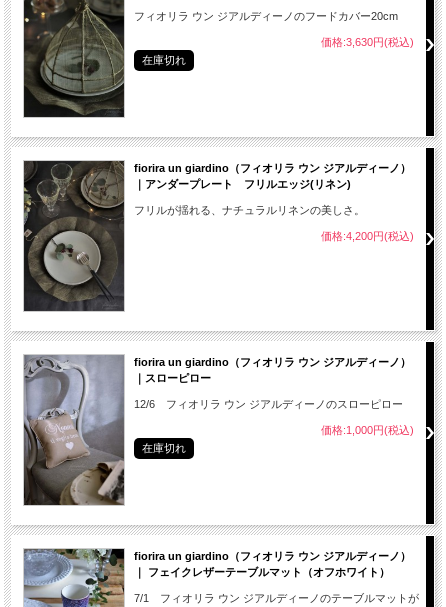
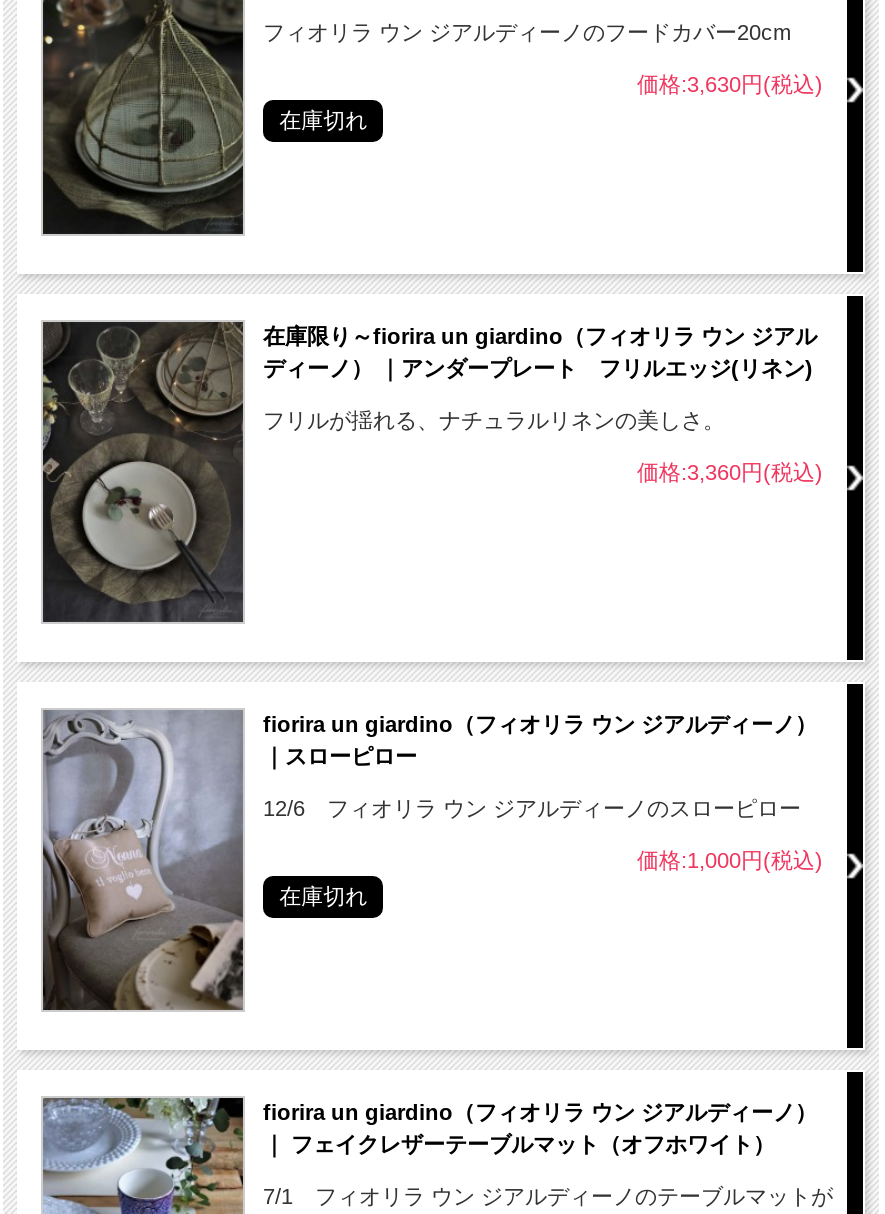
[134,162,411,190] fiorira un giardino（フィオリラ ウン ジアルディーノ） | ｜アンダープレート フリルエッジ(リネン) -> [263,325,817,381] 在庫限り～fiorira un giardino（フィオリラ ウン ジアル | ディーノ） ｜アンダープレート フリルエッジ(リネン)
[321,230,414,242] 価格:4,200円(税込) -> [637,461,823,485] 価格:3,360円(税込)

